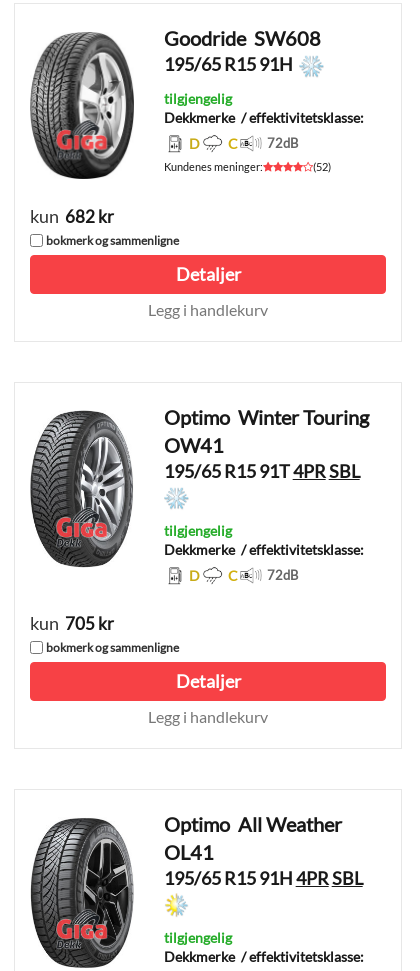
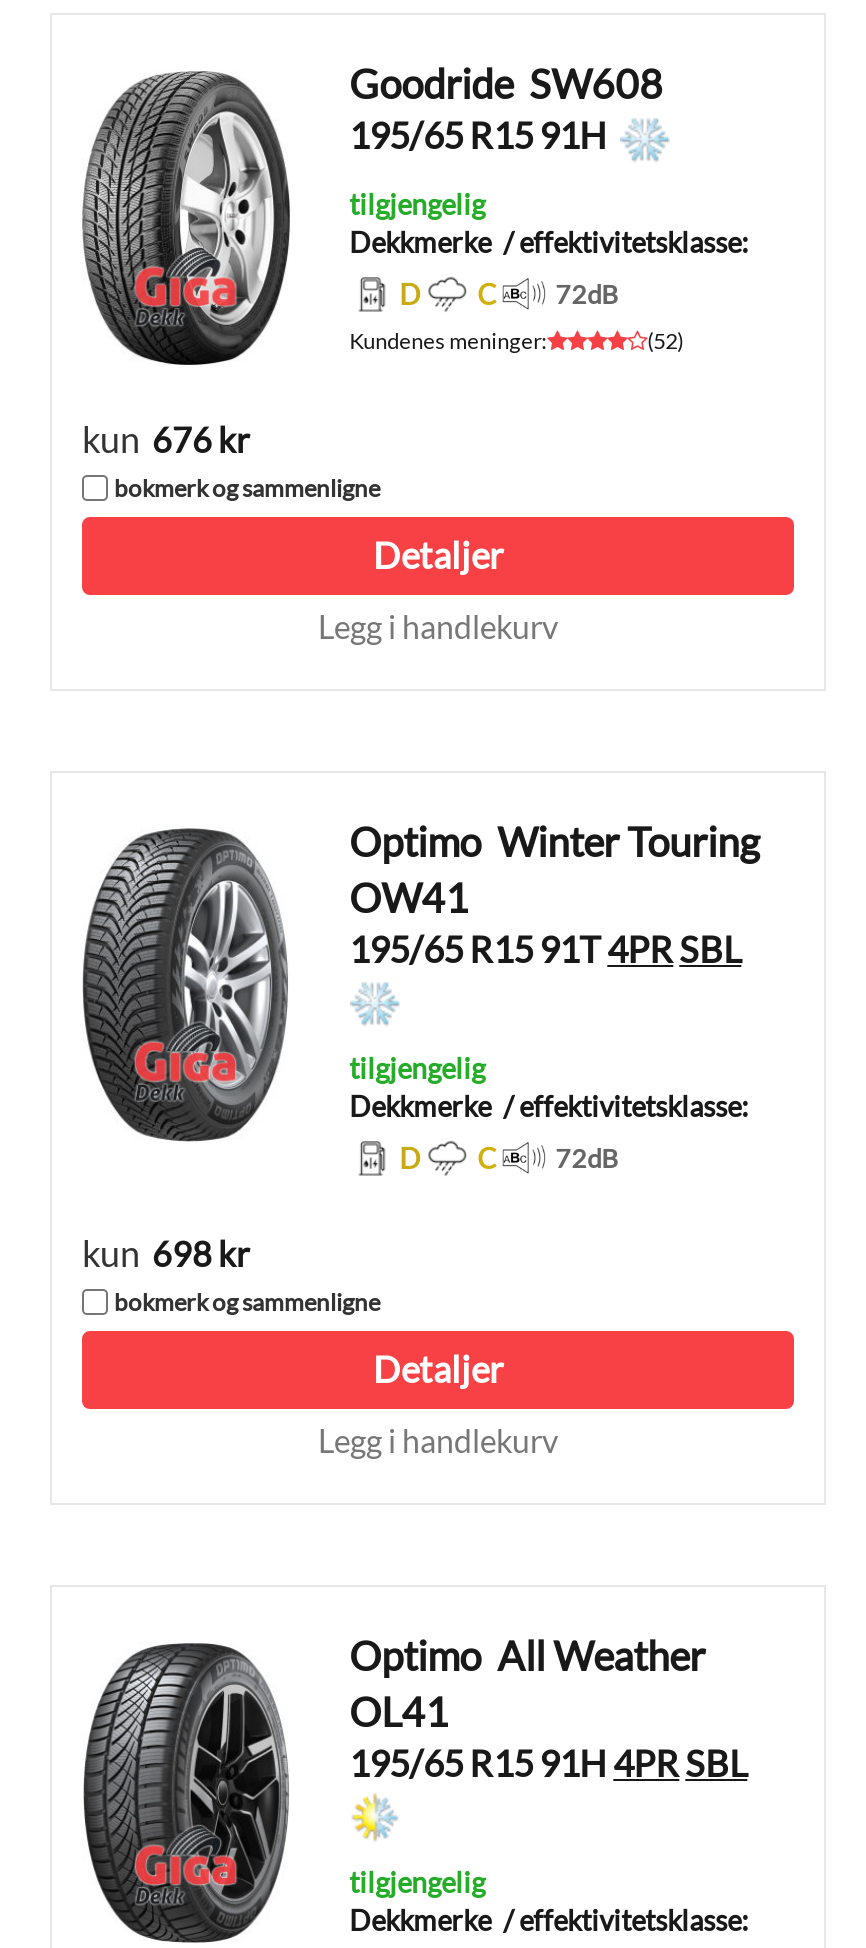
[30,205,114,227] kun 682 kr -> [82,418,250,462] kun 676 kr
[30,612,114,634] kun 705 kr -> [82,1232,250,1276] kun 698 kr

